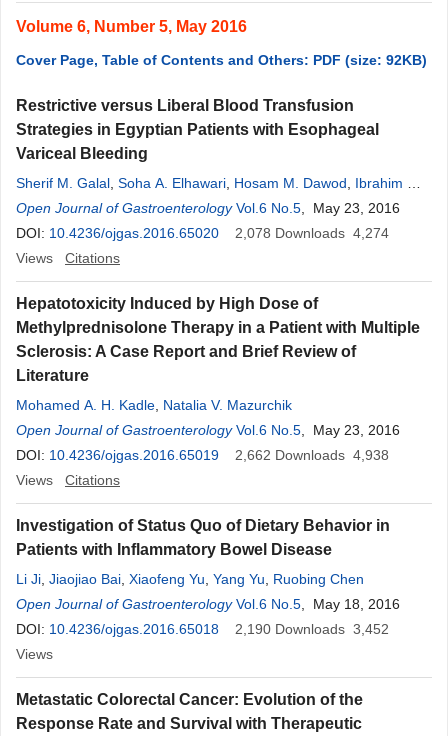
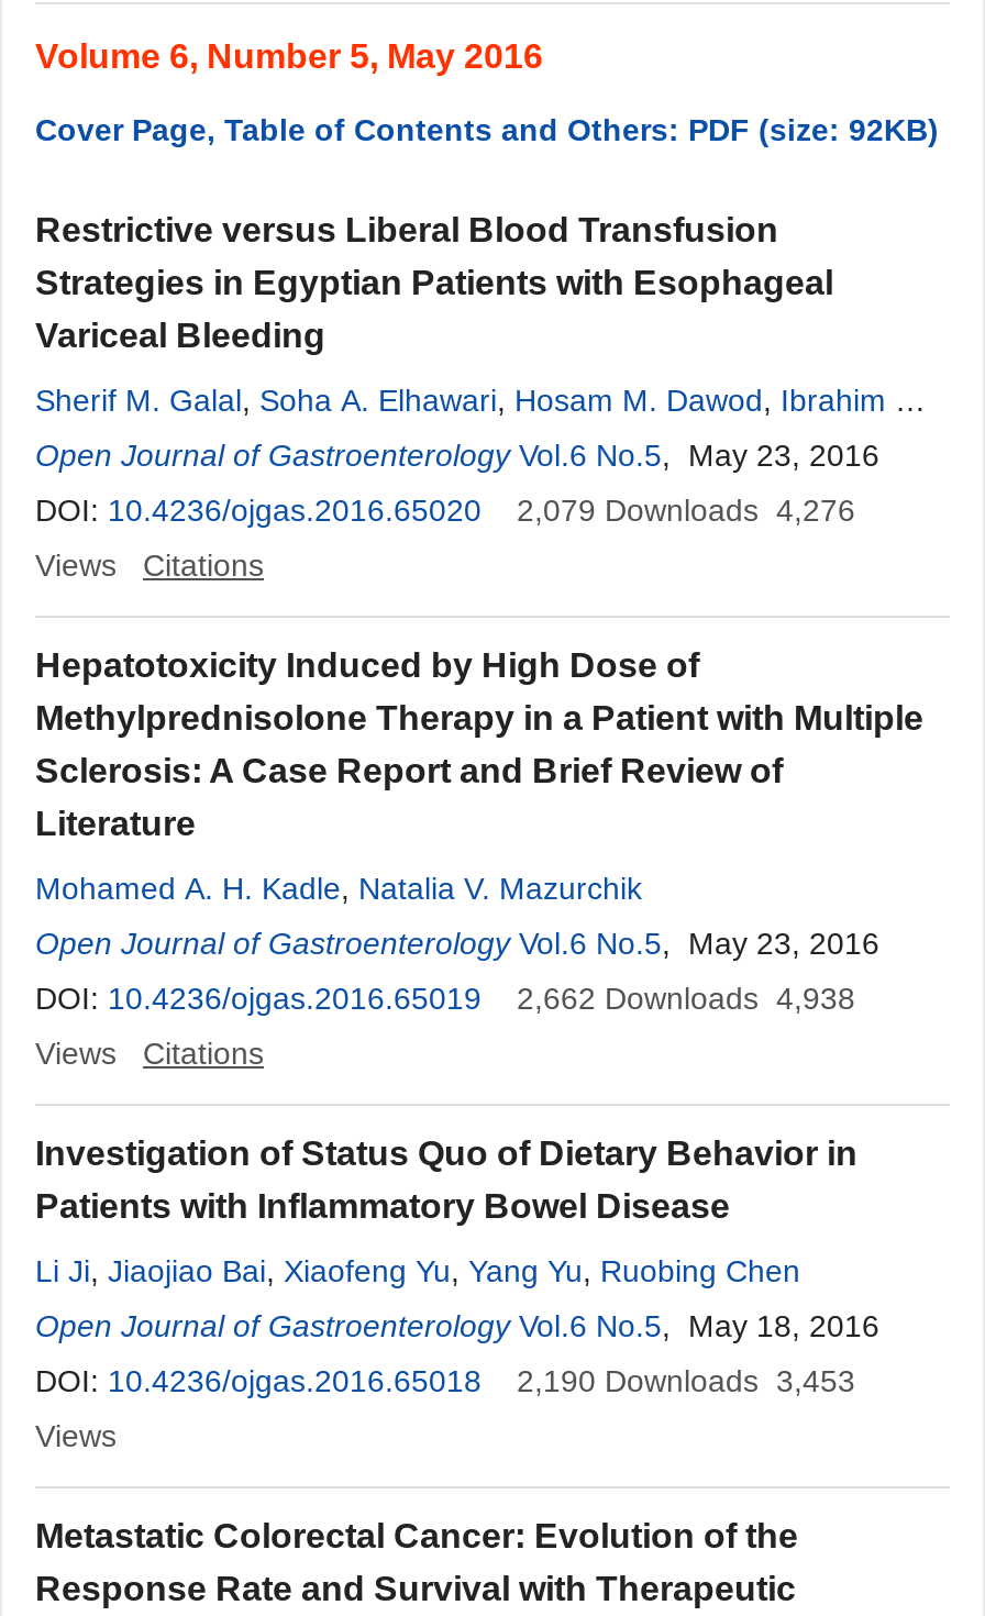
[16,225,389,241] DOI: 10.4236/ojgas.2016.65020 2,078 Downloads 4,274 -> [35,492,855,528] DOI: 10.4236/ojgas.2016.65020 2,079 Downloads 4,276
[16,621,389,637] DOI: 10.4236/ojgas.2016.65018 2,190 Downloads 3,452 -> [35,1363,855,1398] DOI: 10.4236/ojgas.2016.65018 2,190 Downloads 3,453

